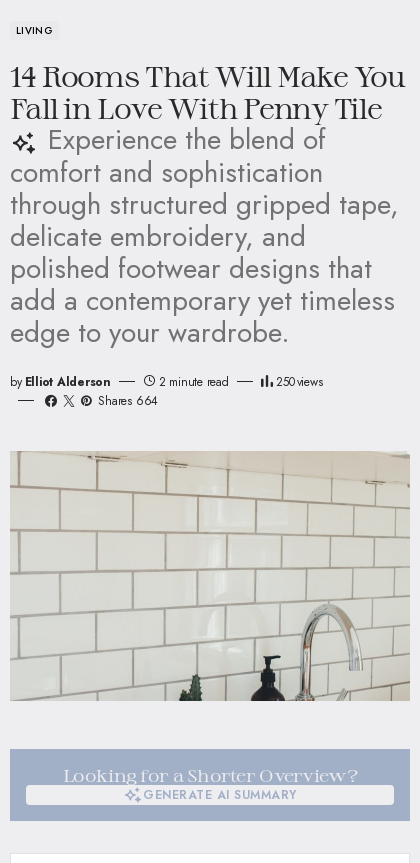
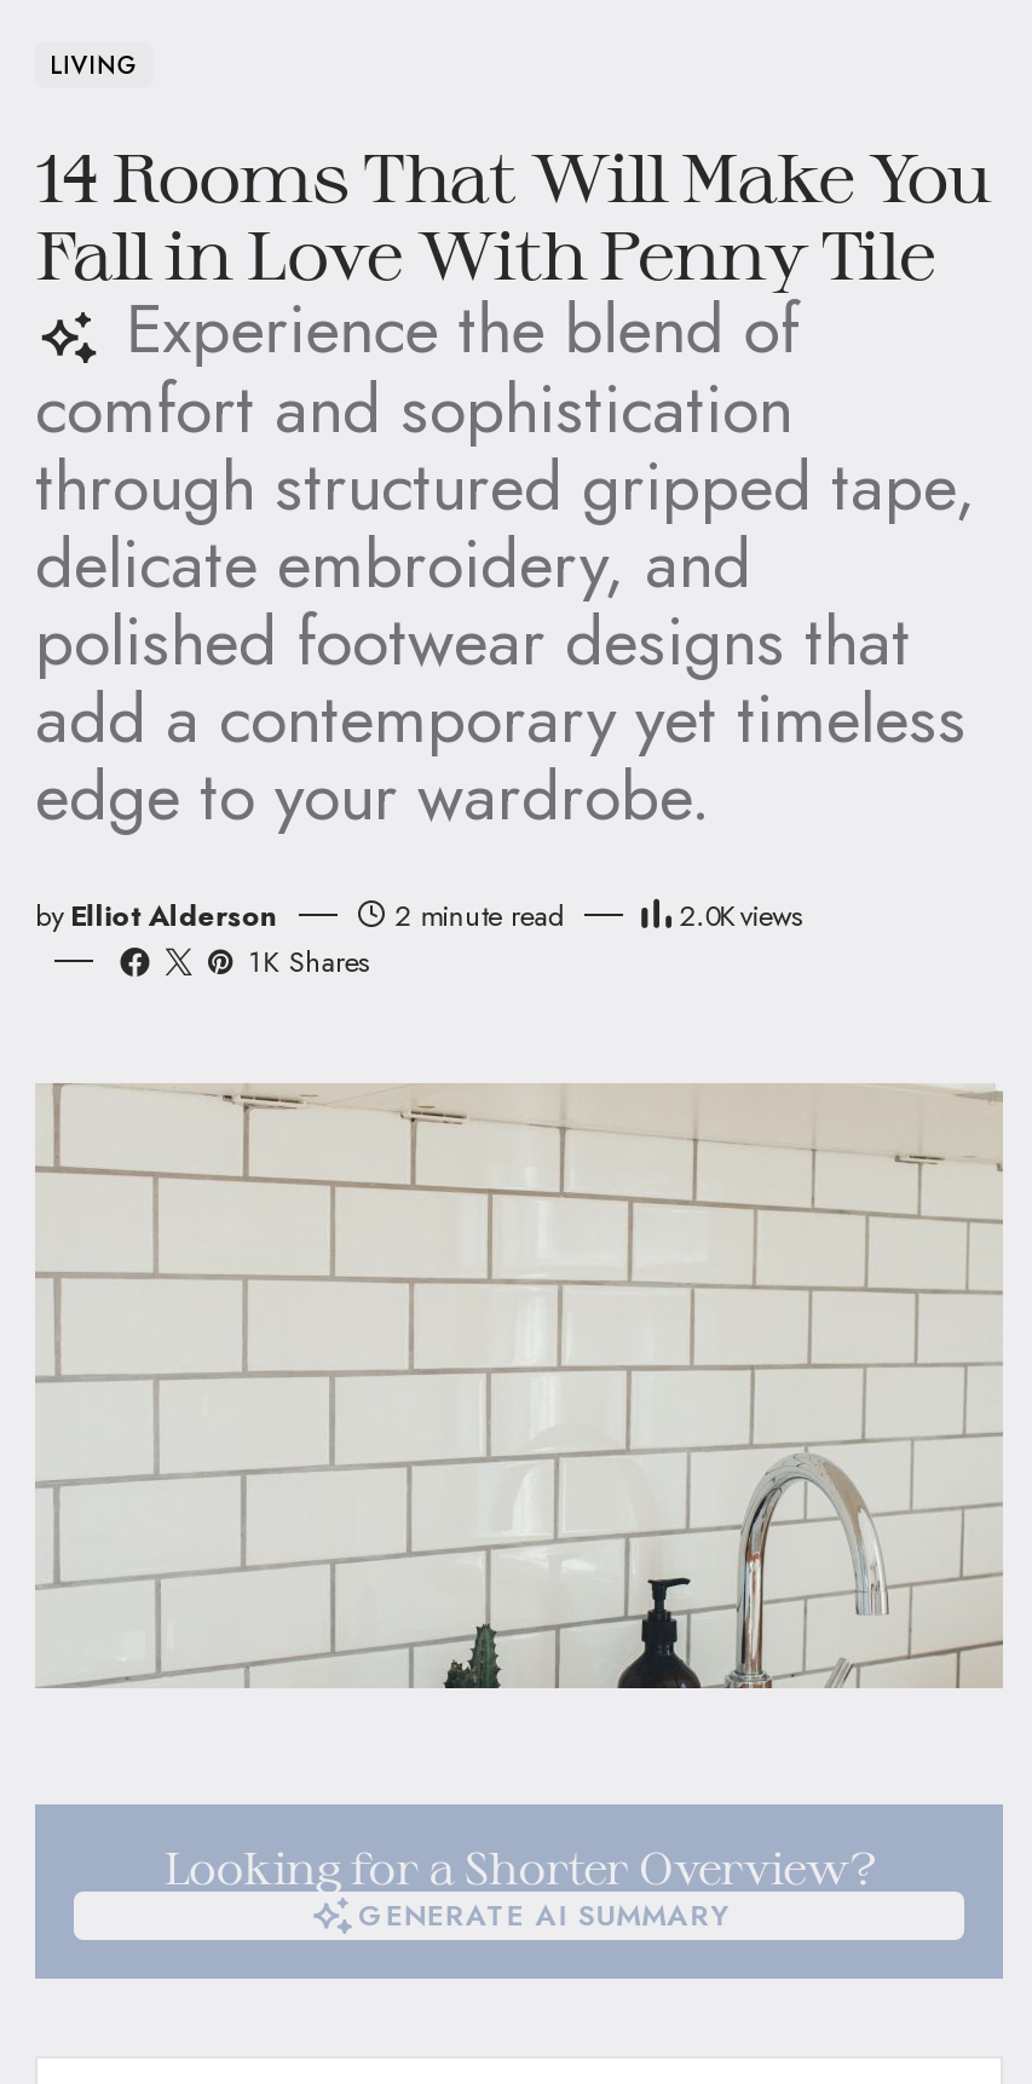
[98,373,322,410] 250 views | Shares 664 -> [249,893,803,983] 2.0K views | 1K Shares

